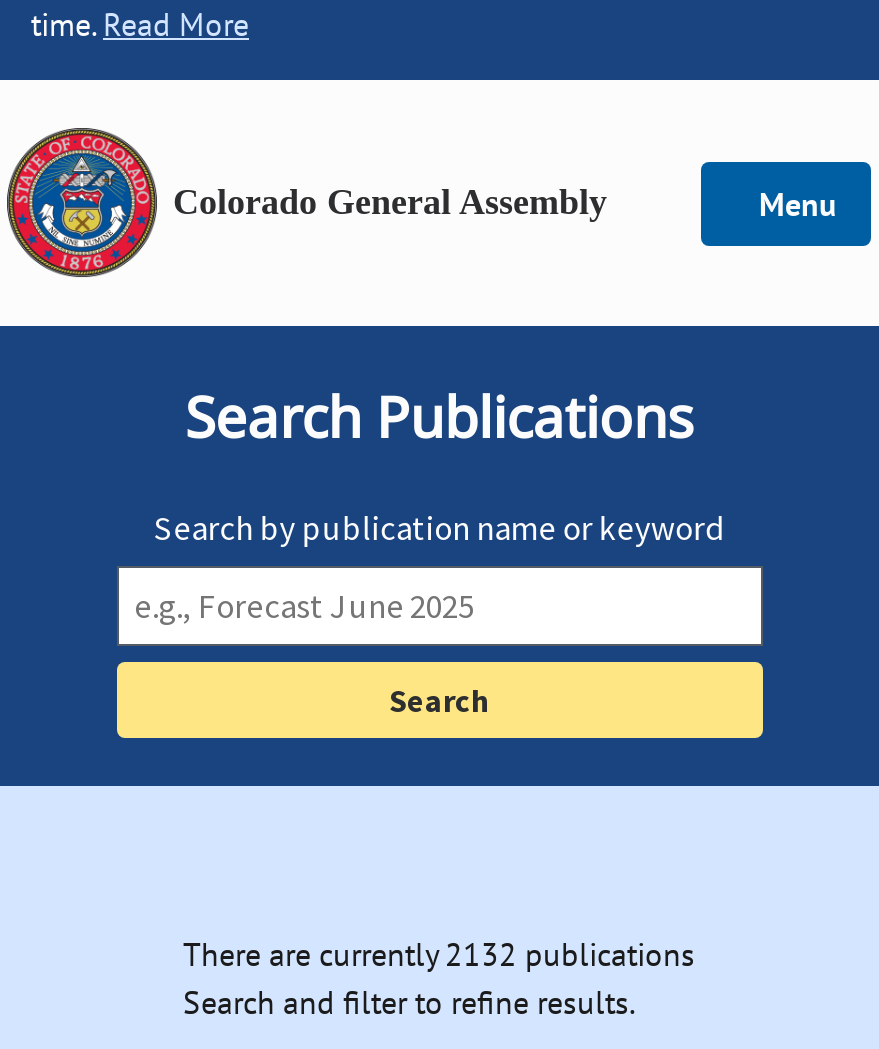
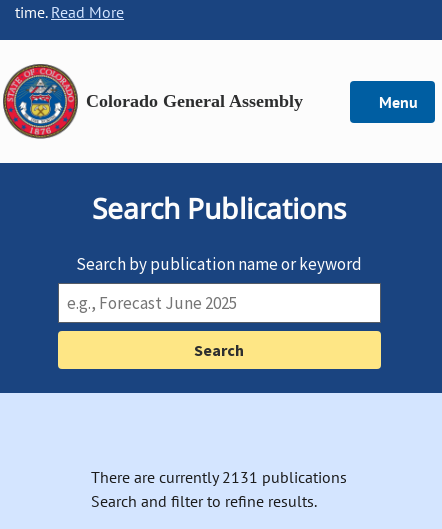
[183,934,695,974] There are currently 2132 publications -> [91,467,347,487] There are currently 2131 publications

